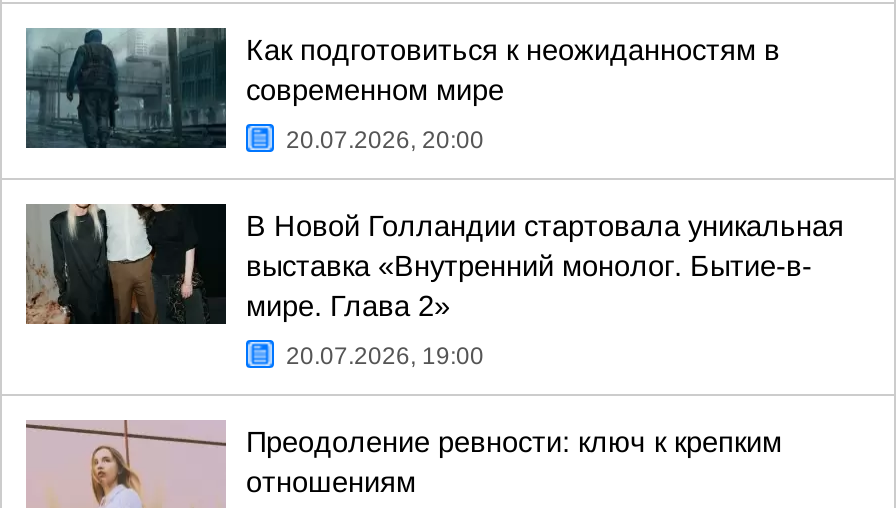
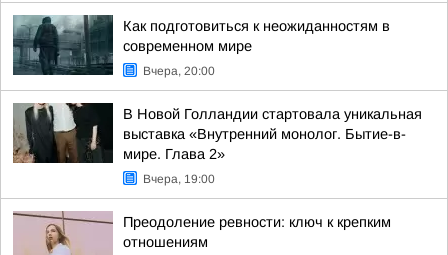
[286,126,484,154] 20.07.2026, 20:00 -> [143,64,215,78] Вчера, 20:00
[286,342,484,370] 20.07.2026, 19:00 -> [143,172,215,186] Вчера, 19:00

